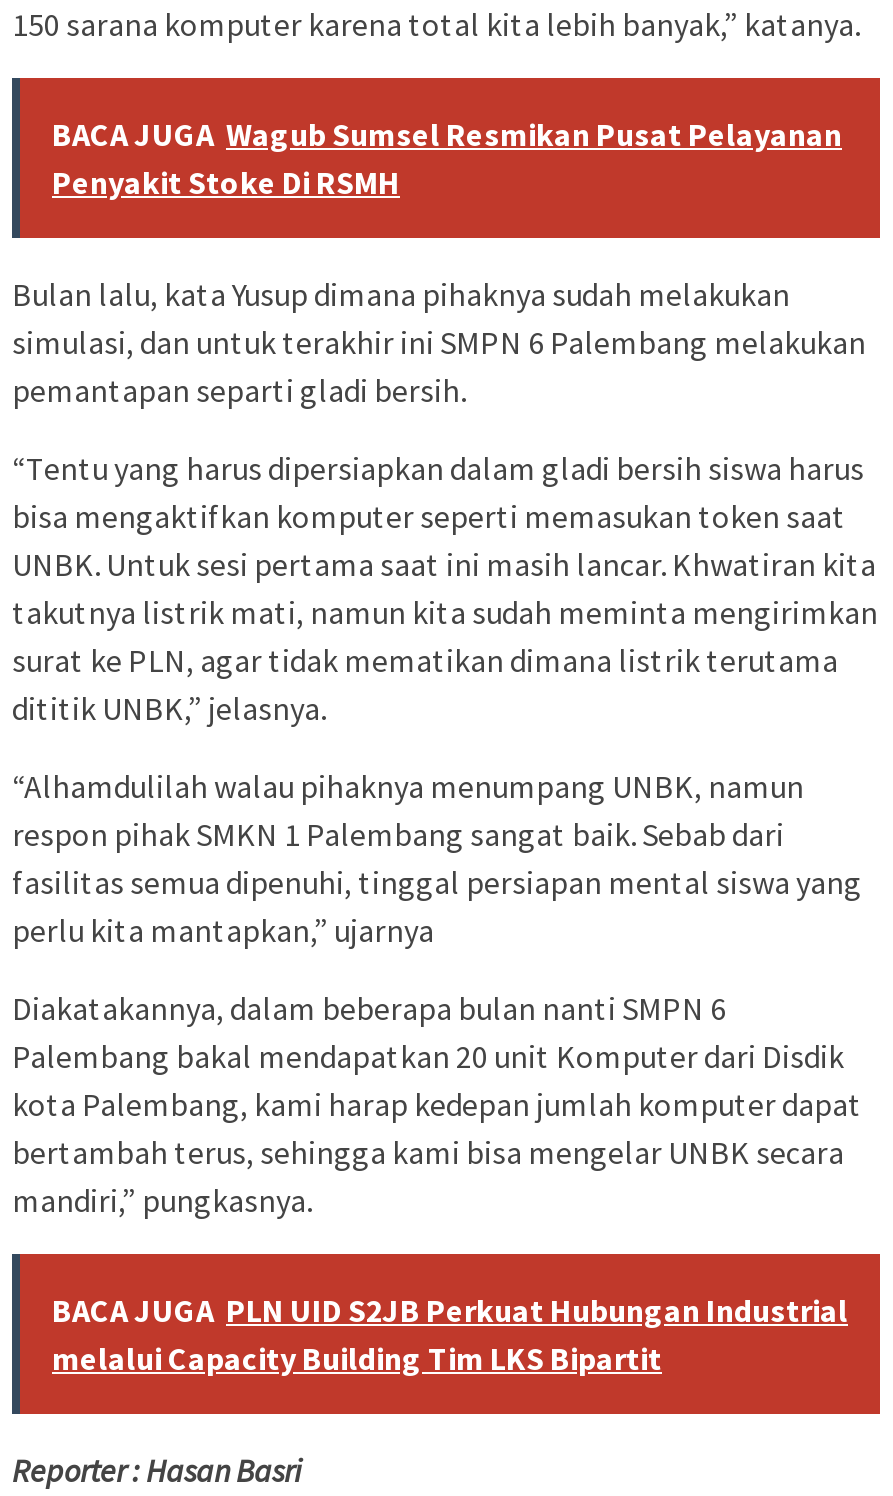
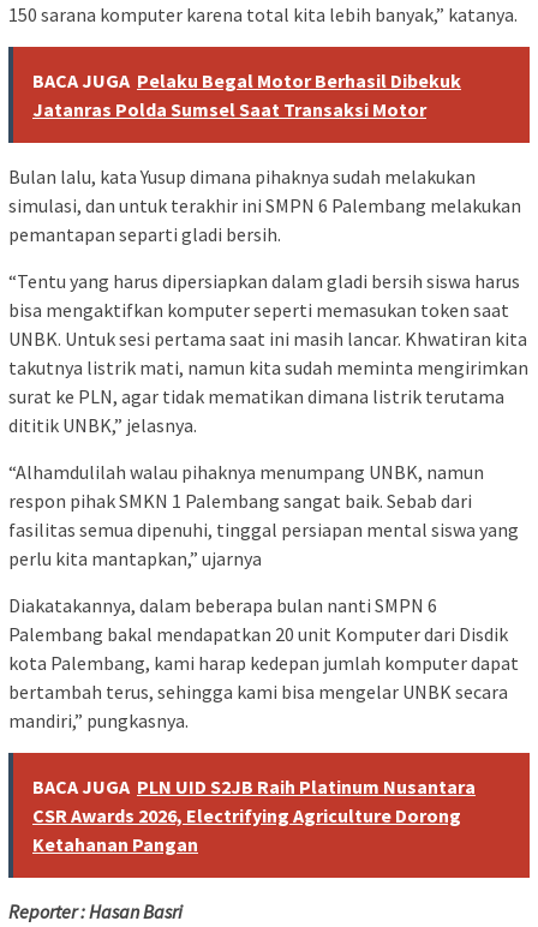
[52,115,842,203] BACA JUGA Wagub Sumsel Resmikan Pusat Pelayanan | Penyakit Stoke Di RSMH -> [32,69,461,122] BACA JUGA Pelaku Begal Motor Berhasil Dibekuk | Jatanras Polda Sumsel Saat Transaksi Motor
[52,1291,848,1379] BACA JUGA PLN UID S2JB Perkuat Hubungan Industrial | melalui Capacity Building Tim LKS Bipartit -> [32,775,476,857] BACA JUGA PLN UID S2JB Raih Platinum Nusantara | CSR Awards 2026, Electrifying Agriculture Dorong | Ketahanan Pangan

